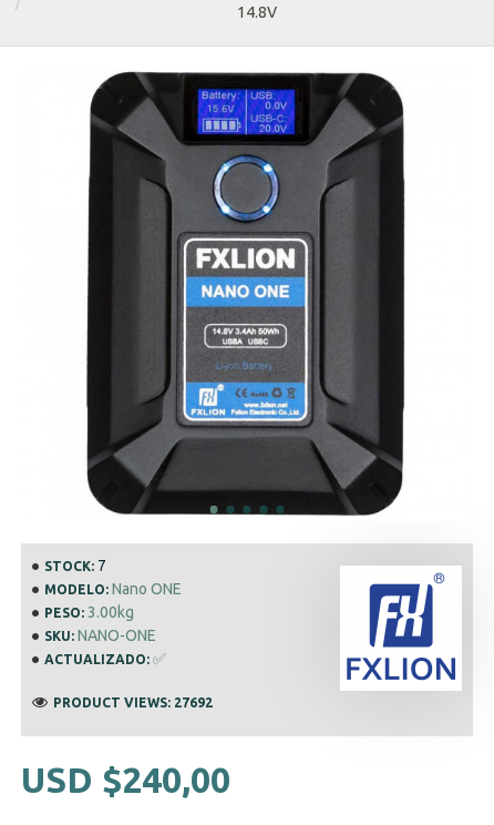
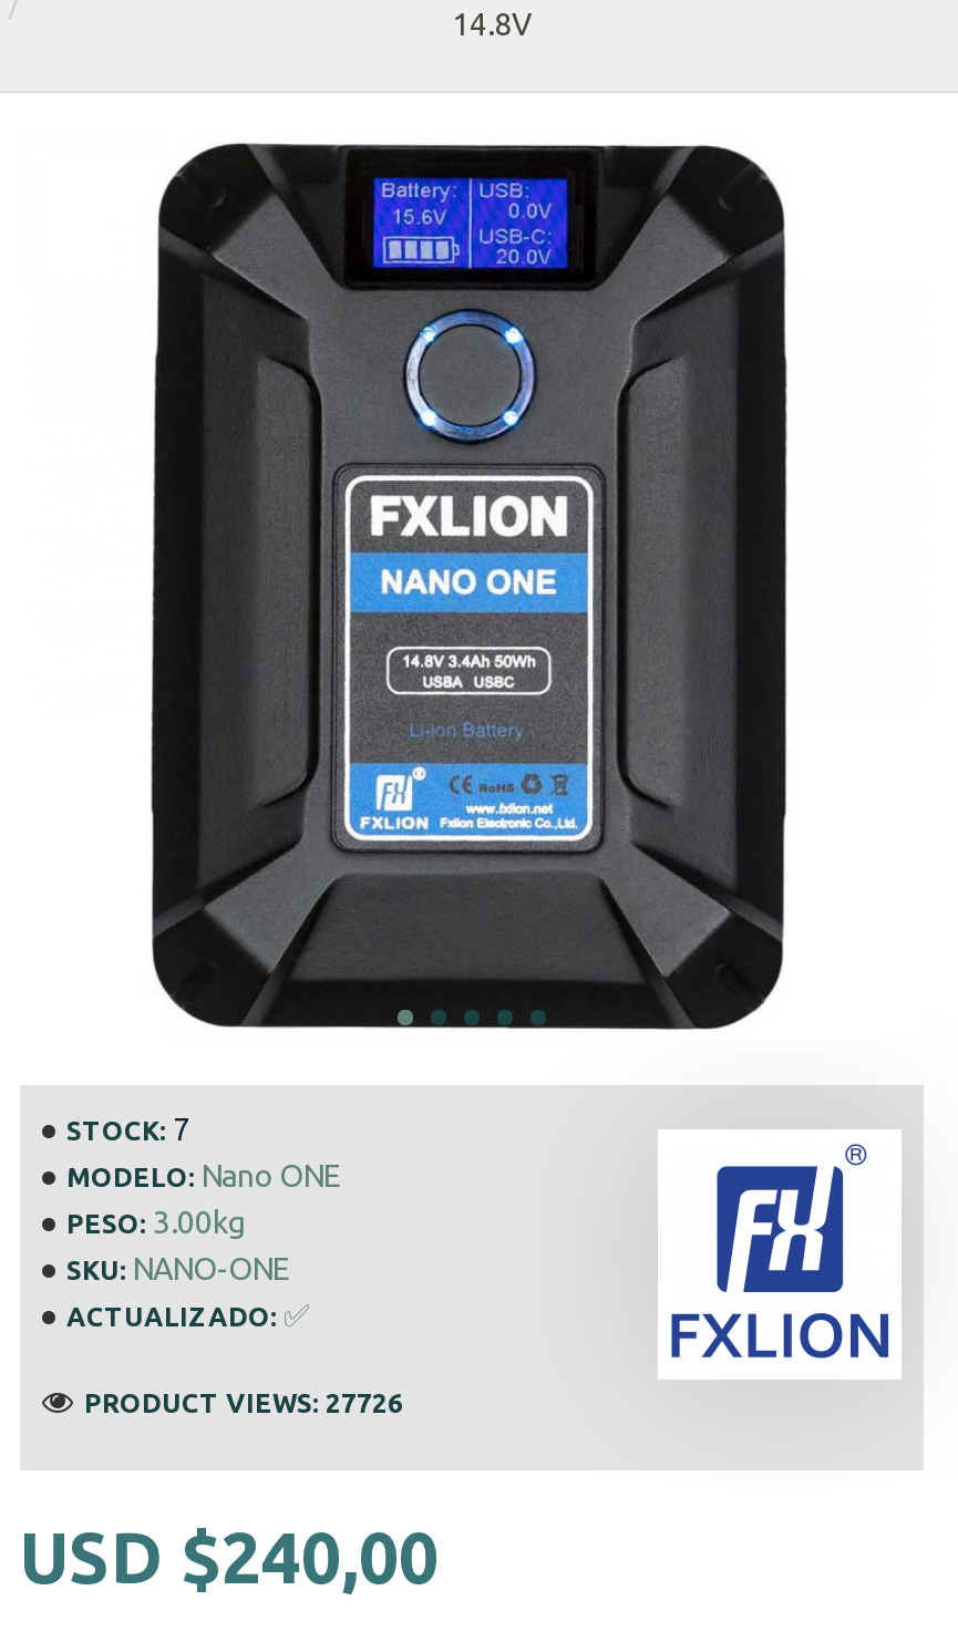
[53,695,213,709] PRODUCT VIEWS: 27692 -> [84,1387,403,1416] PRODUCT VIEWS: 27726

